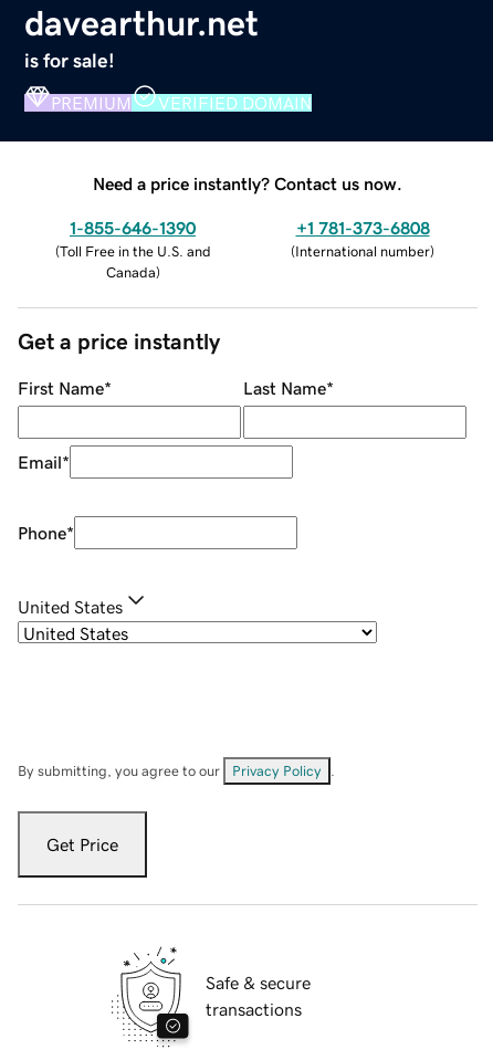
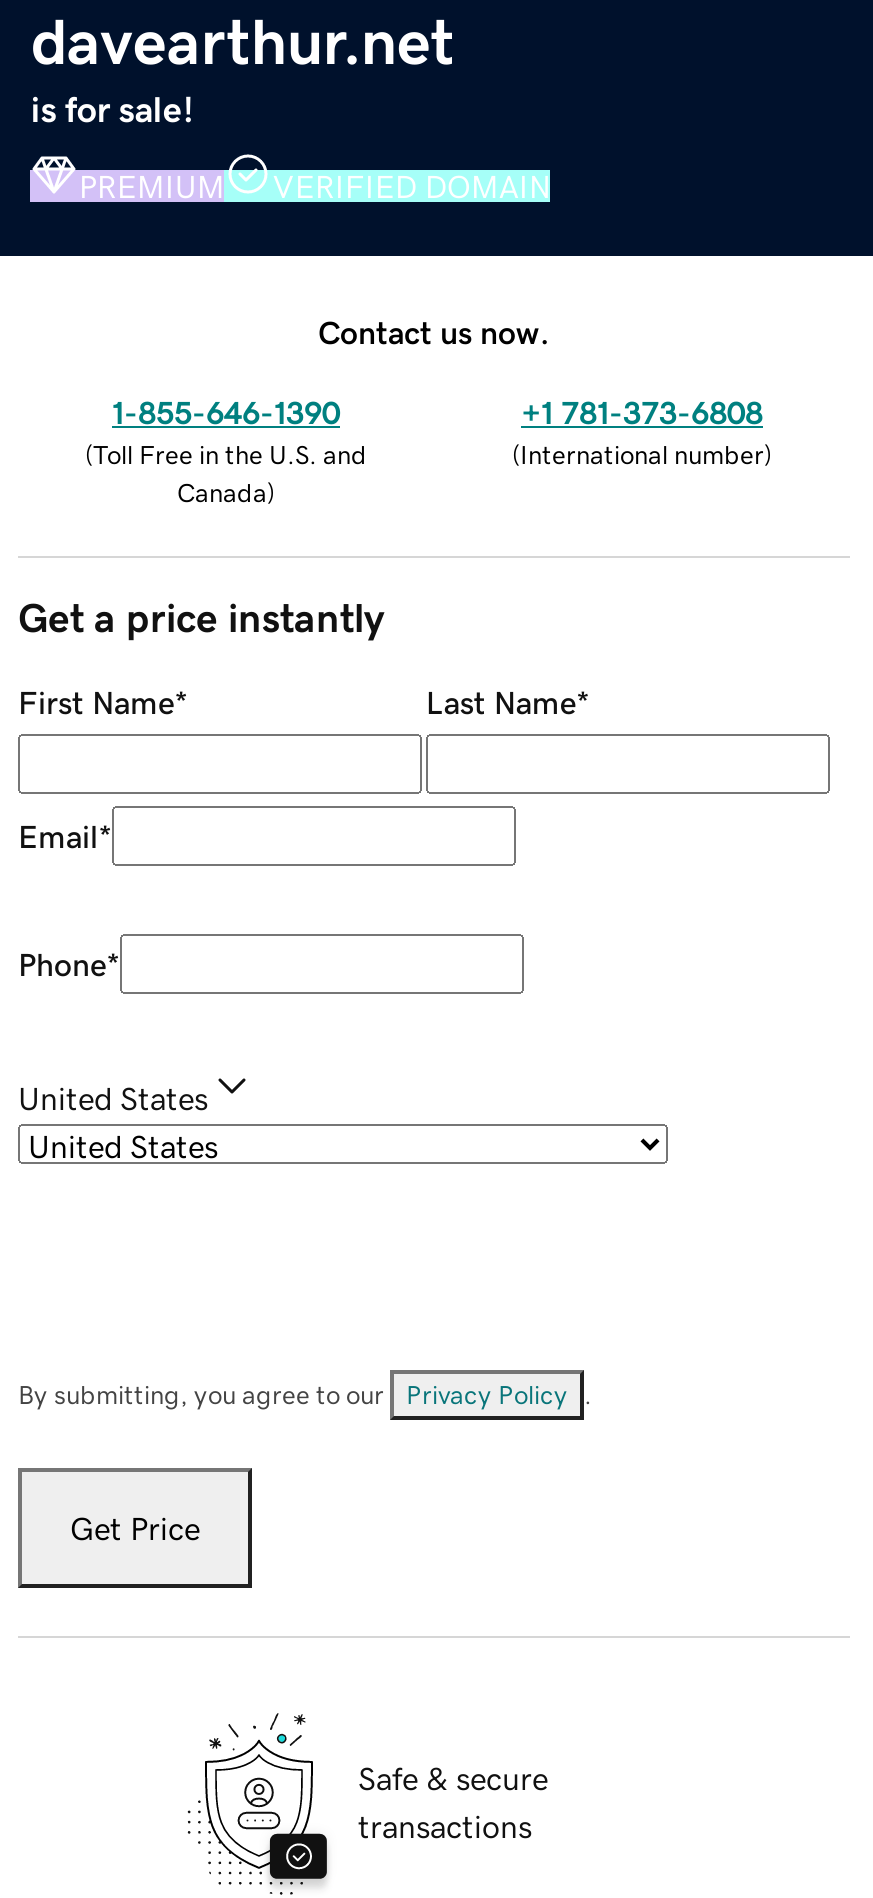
[93,174,402,192] Need a price instantly? Contact us now. -> [318,315,550,347] Contact us now.

